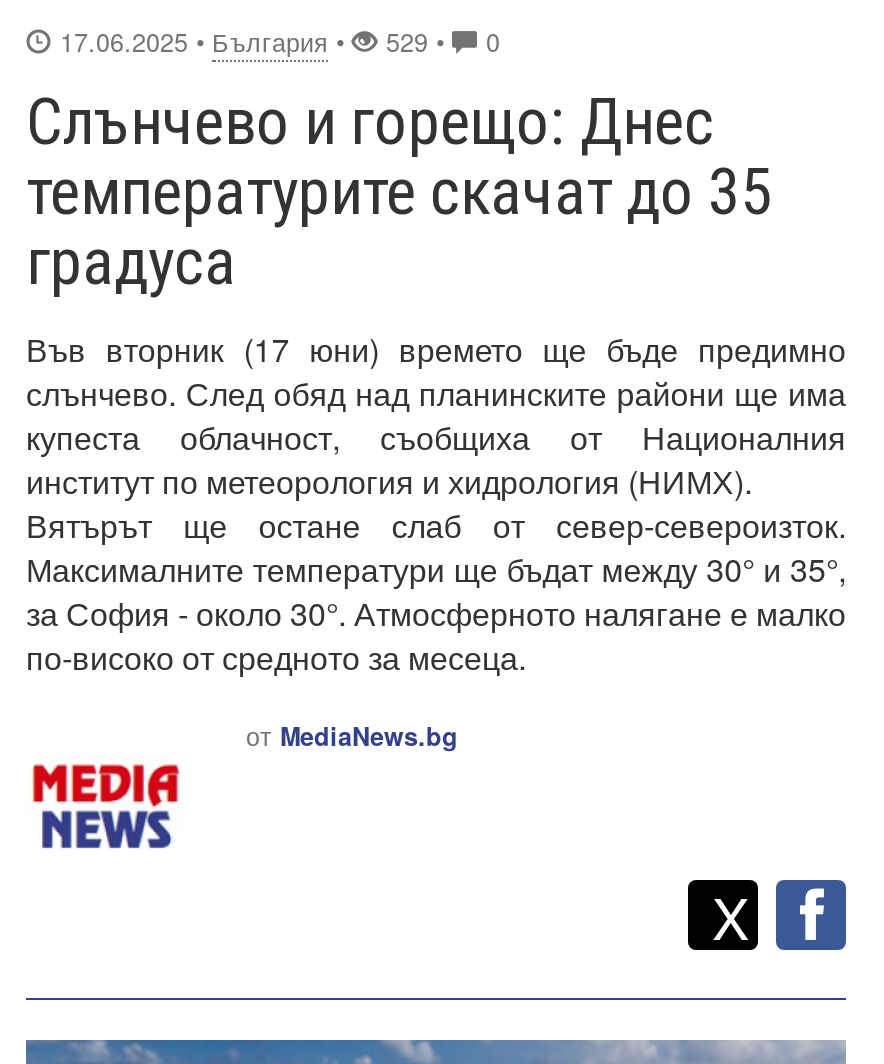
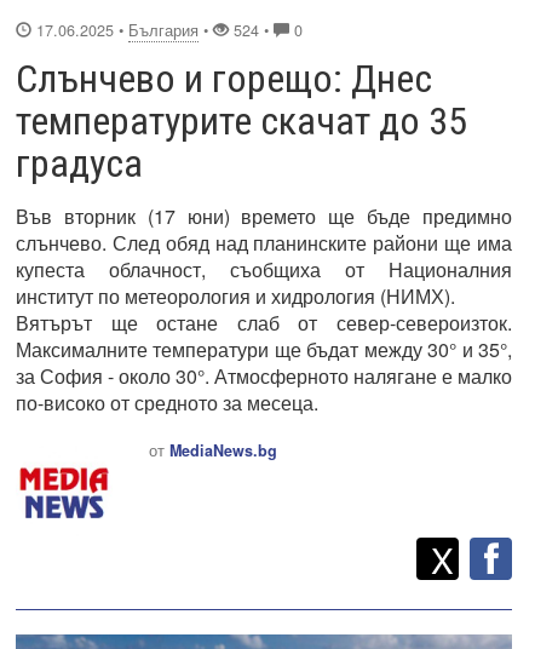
[60,23,500,59] 17.06.2025 • България • 529 • 0 -> [36,19,303,41] 17.06.2025 • България • 524 • 0

